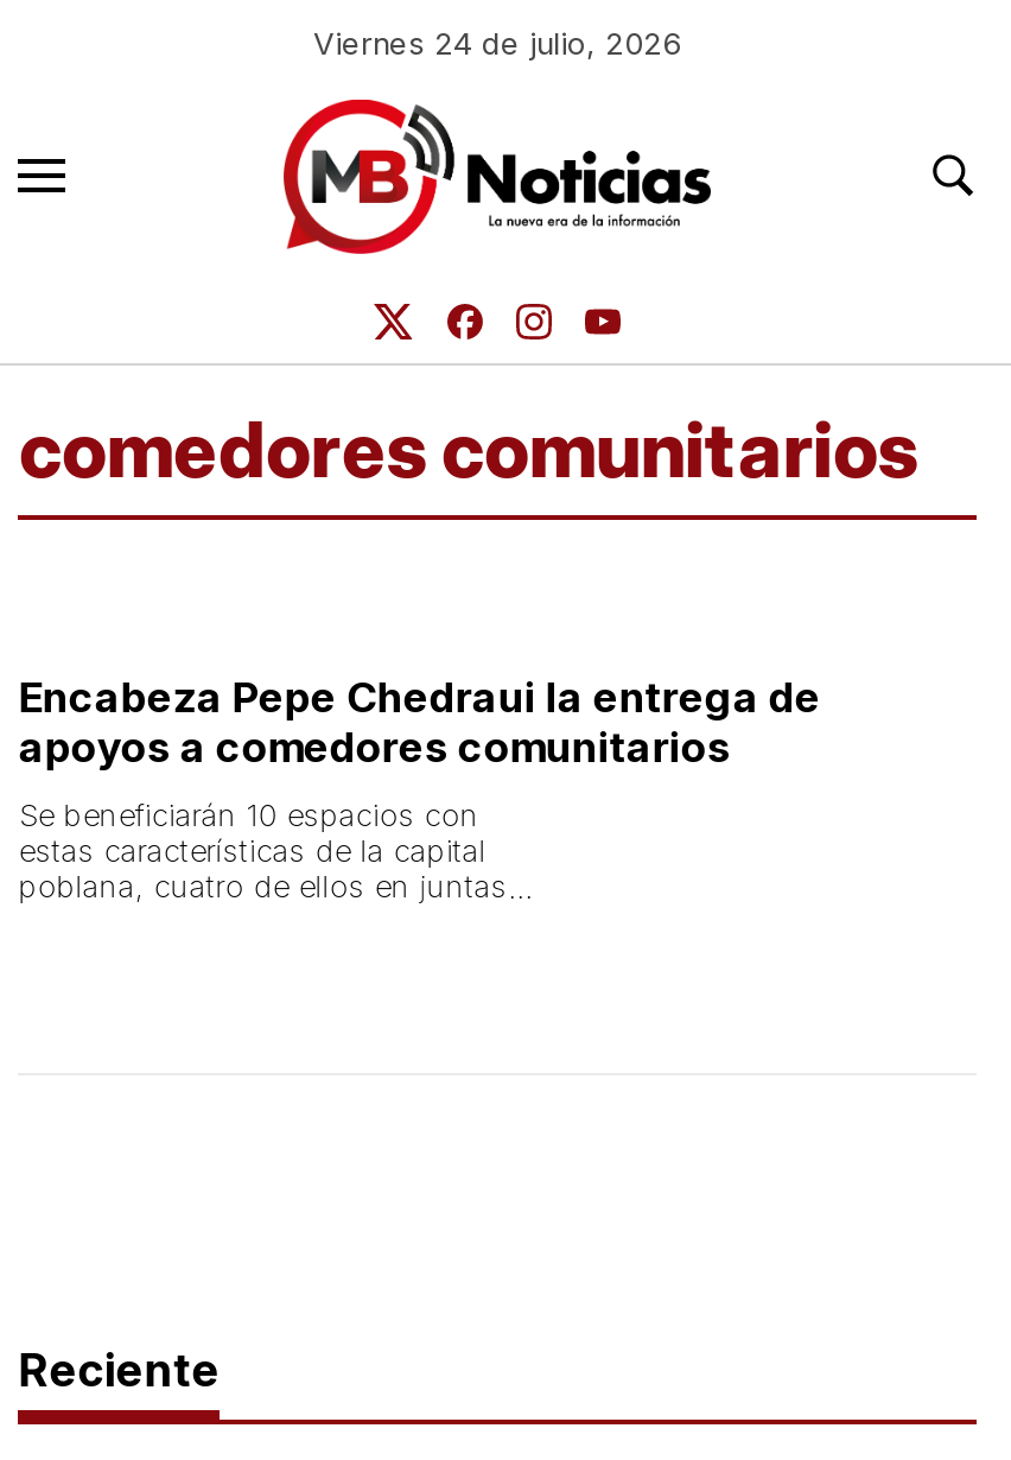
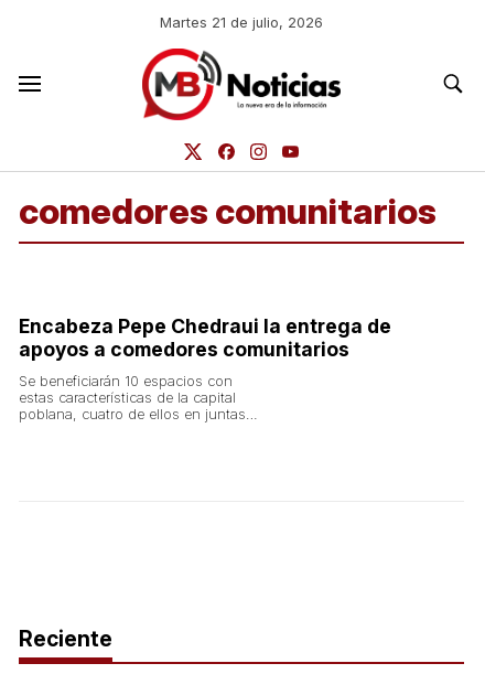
[313,26,681,62] Viernes 24 de julio, 2026 -> [160,14,323,31] Martes 21 de julio, 2026

